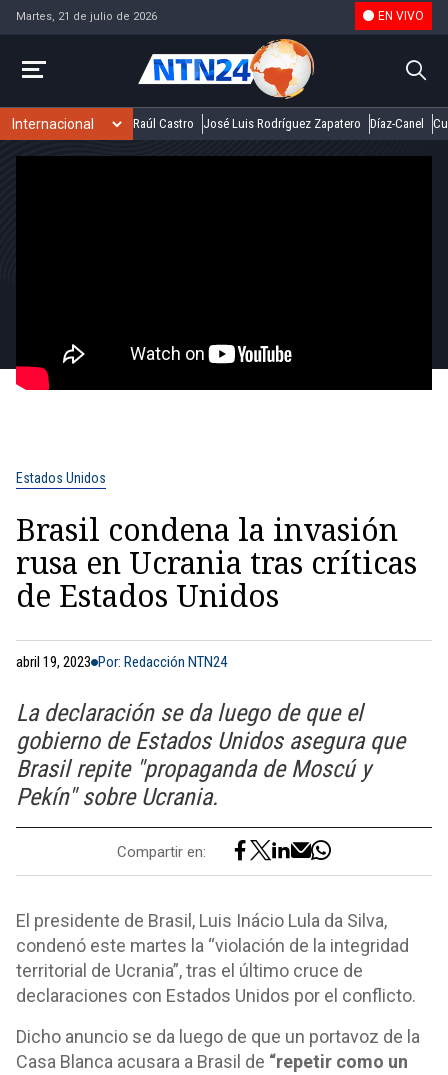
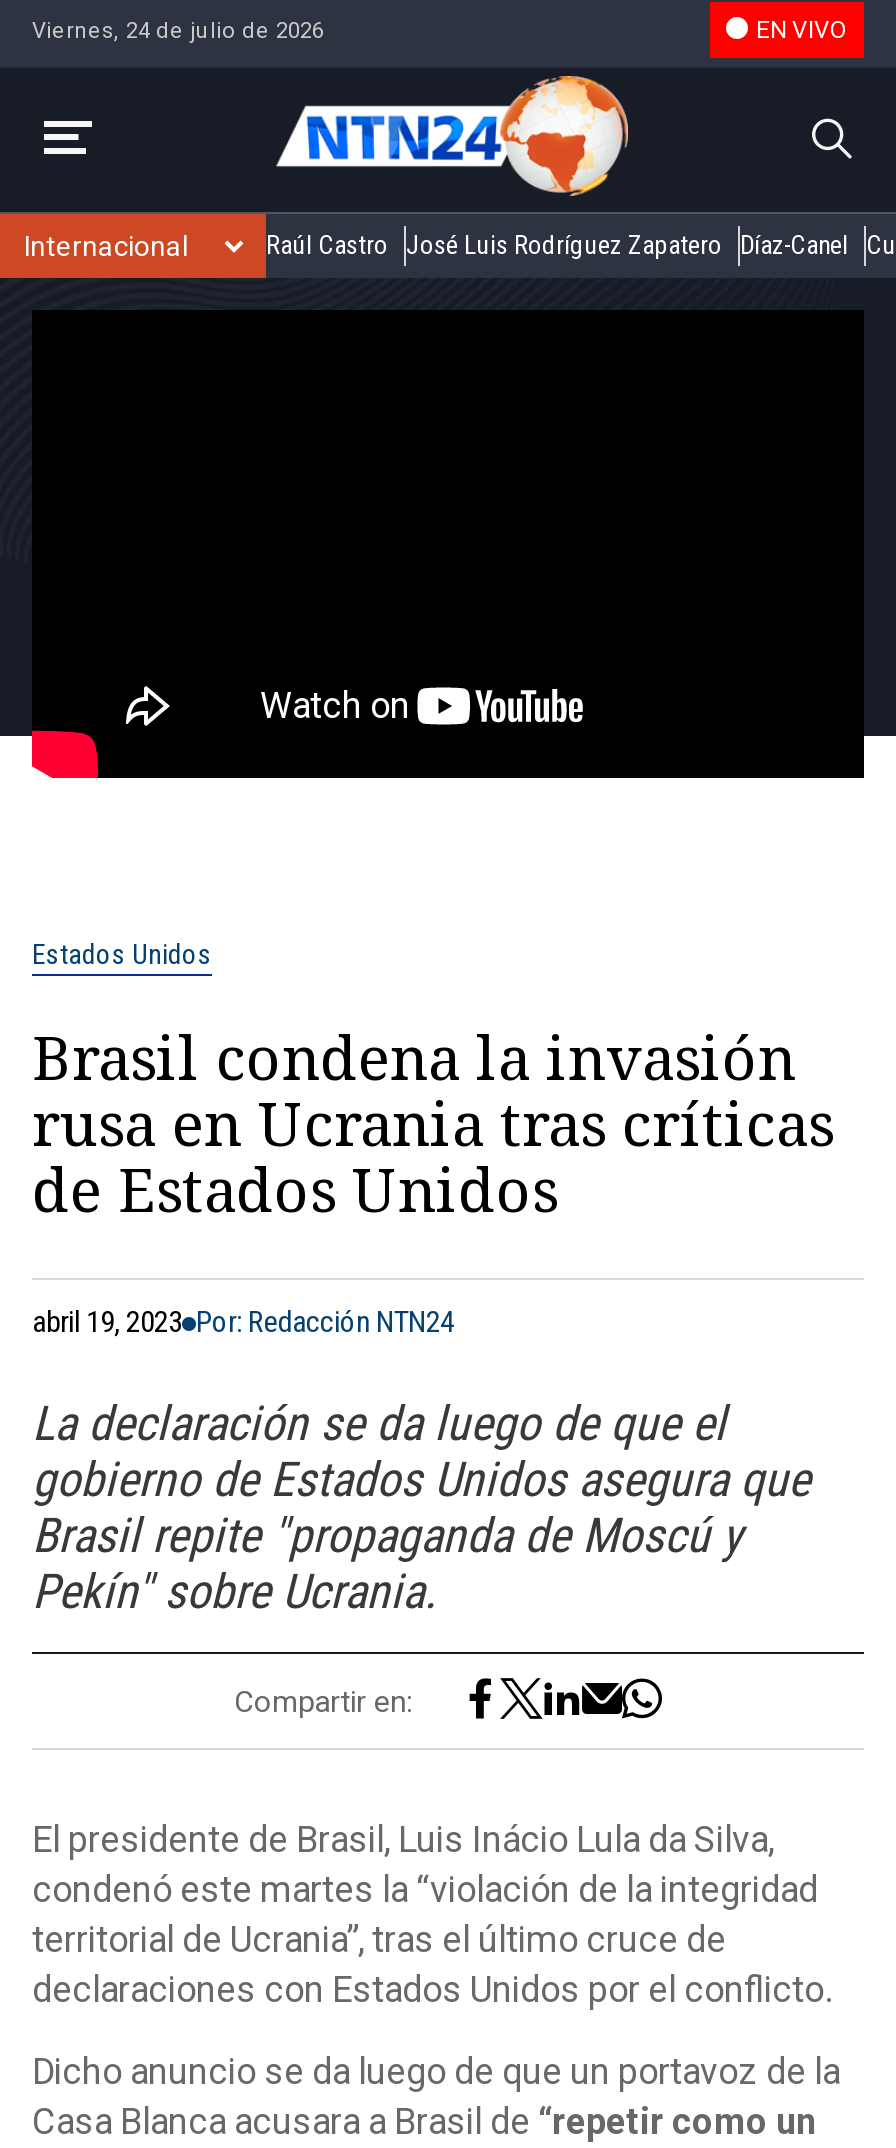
[16,9,157,22] Martes, 21 de julio de 2026 -> [32,17,324,43] Viernes, 24 de julio de 2026

